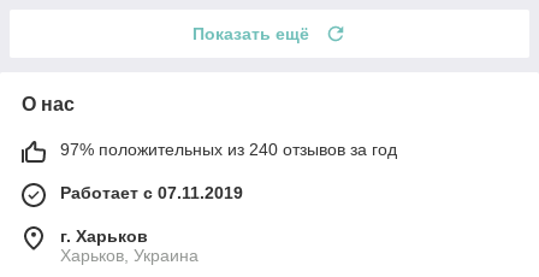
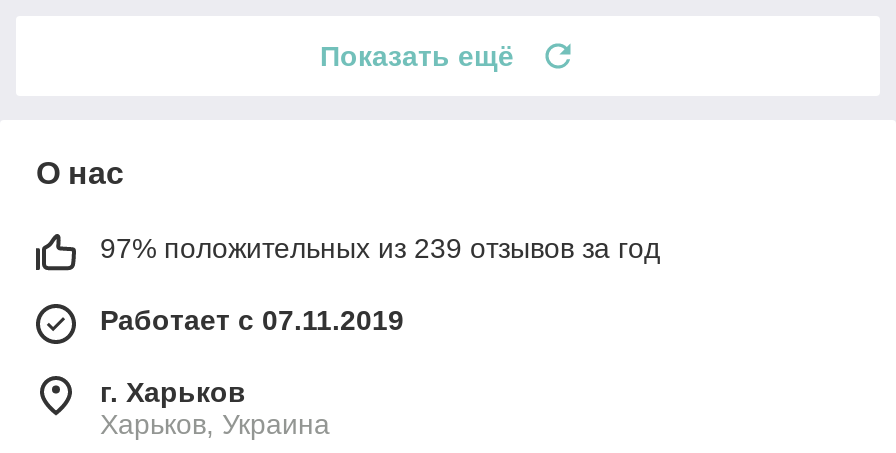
[60,139,397,159] 97% положительных из 240 отзывов за год -> [100,232,660,264] 97% положительных из 239 отзывов за год

